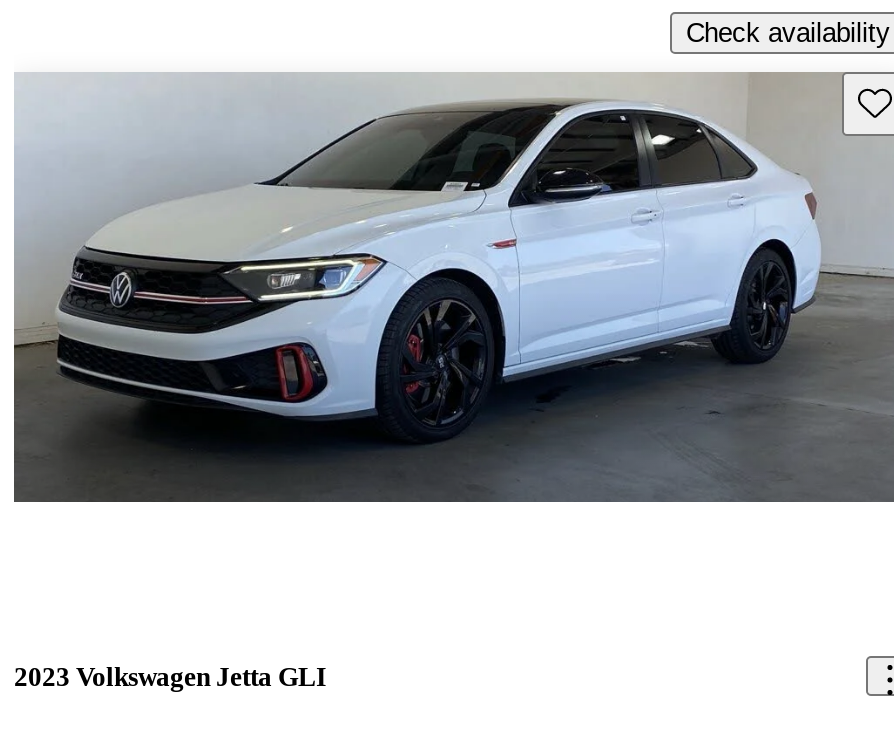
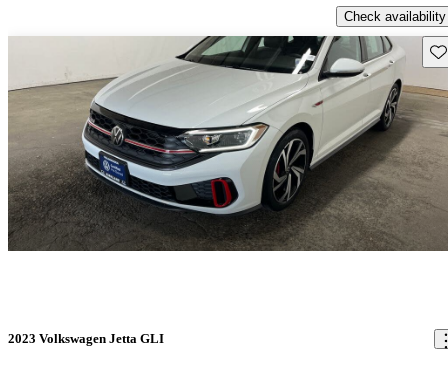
[14,71,888,503] [image] -> [8,35,445,252] [image]

